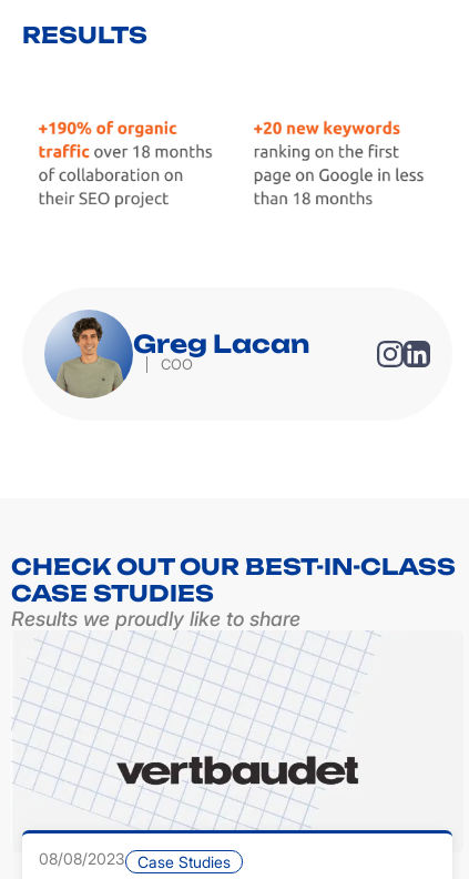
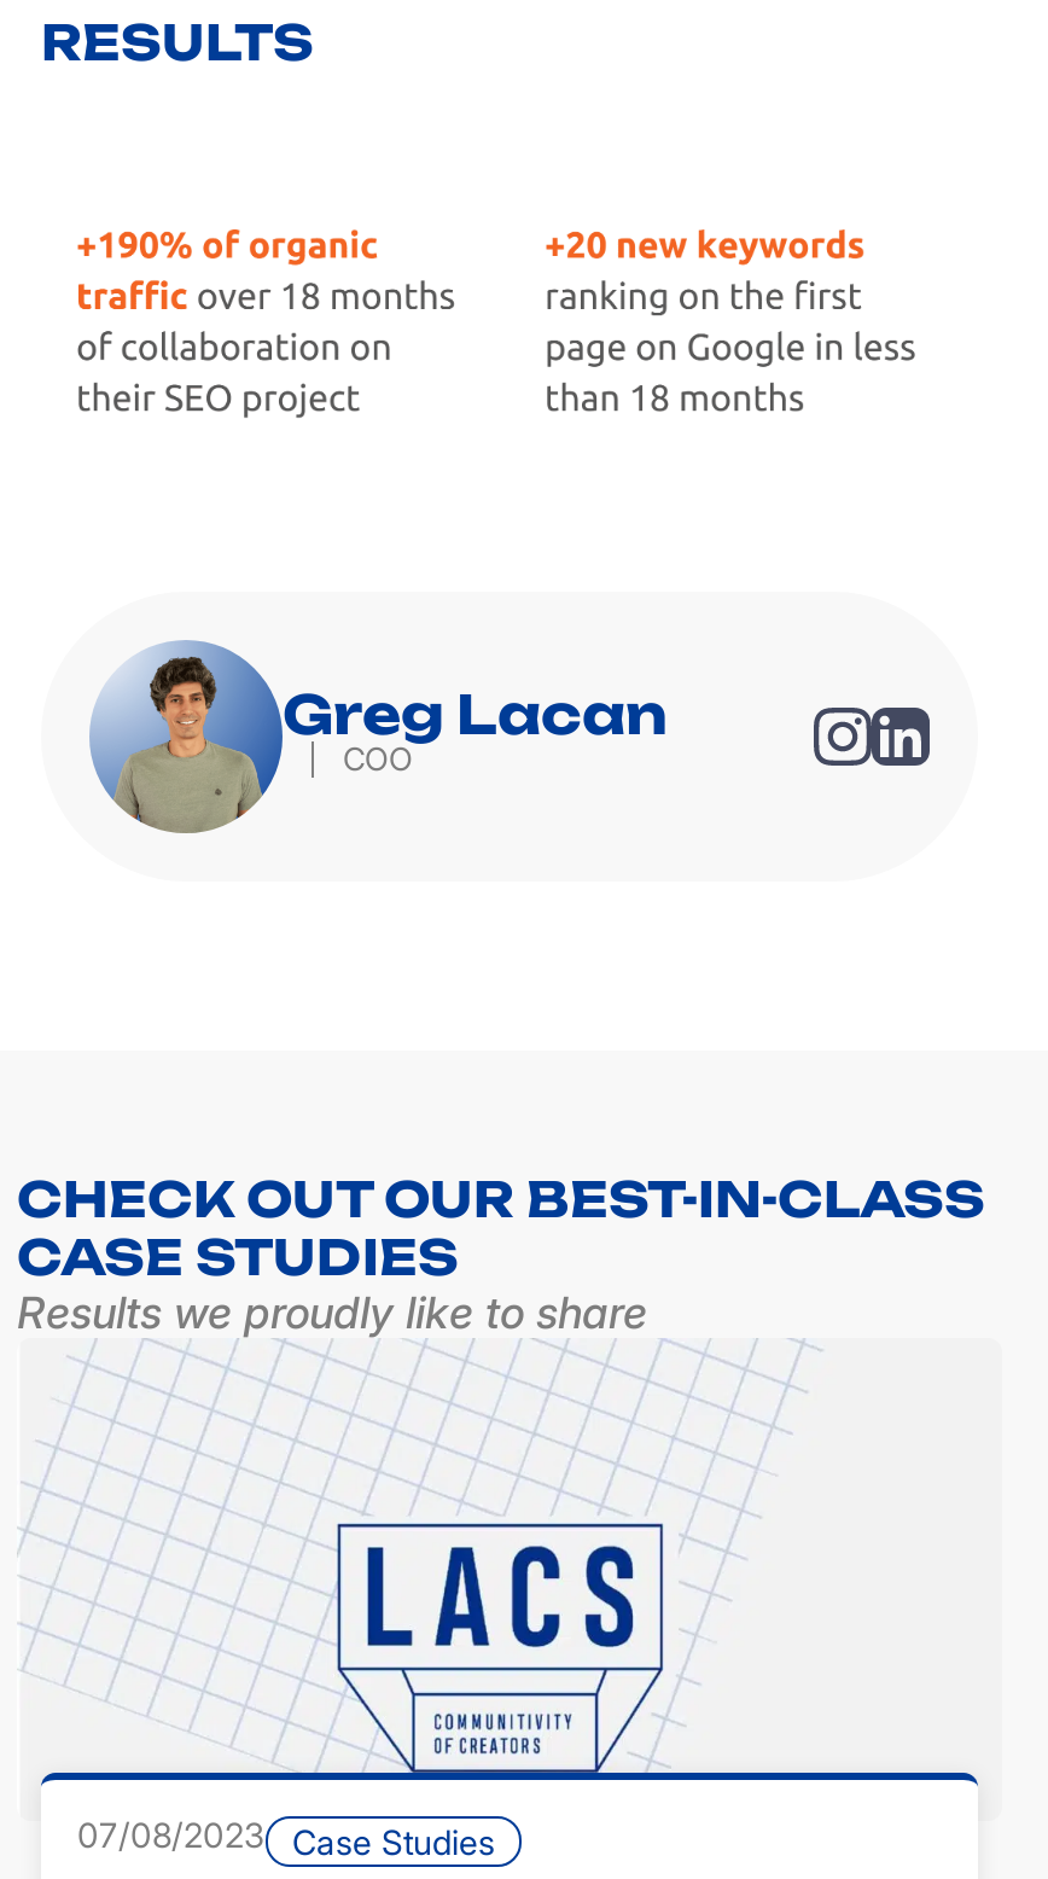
[39,716,359,872] [image] | 08/08/2023 Case Studies -> [77,1522,773,1863] [image] | 07/08/2023 Case Studies

